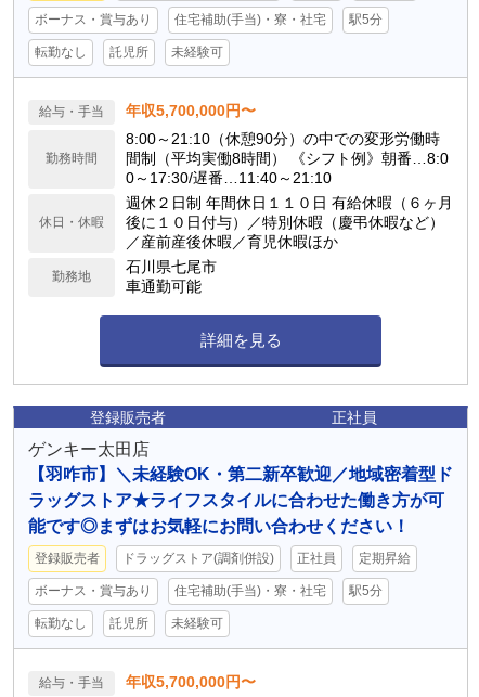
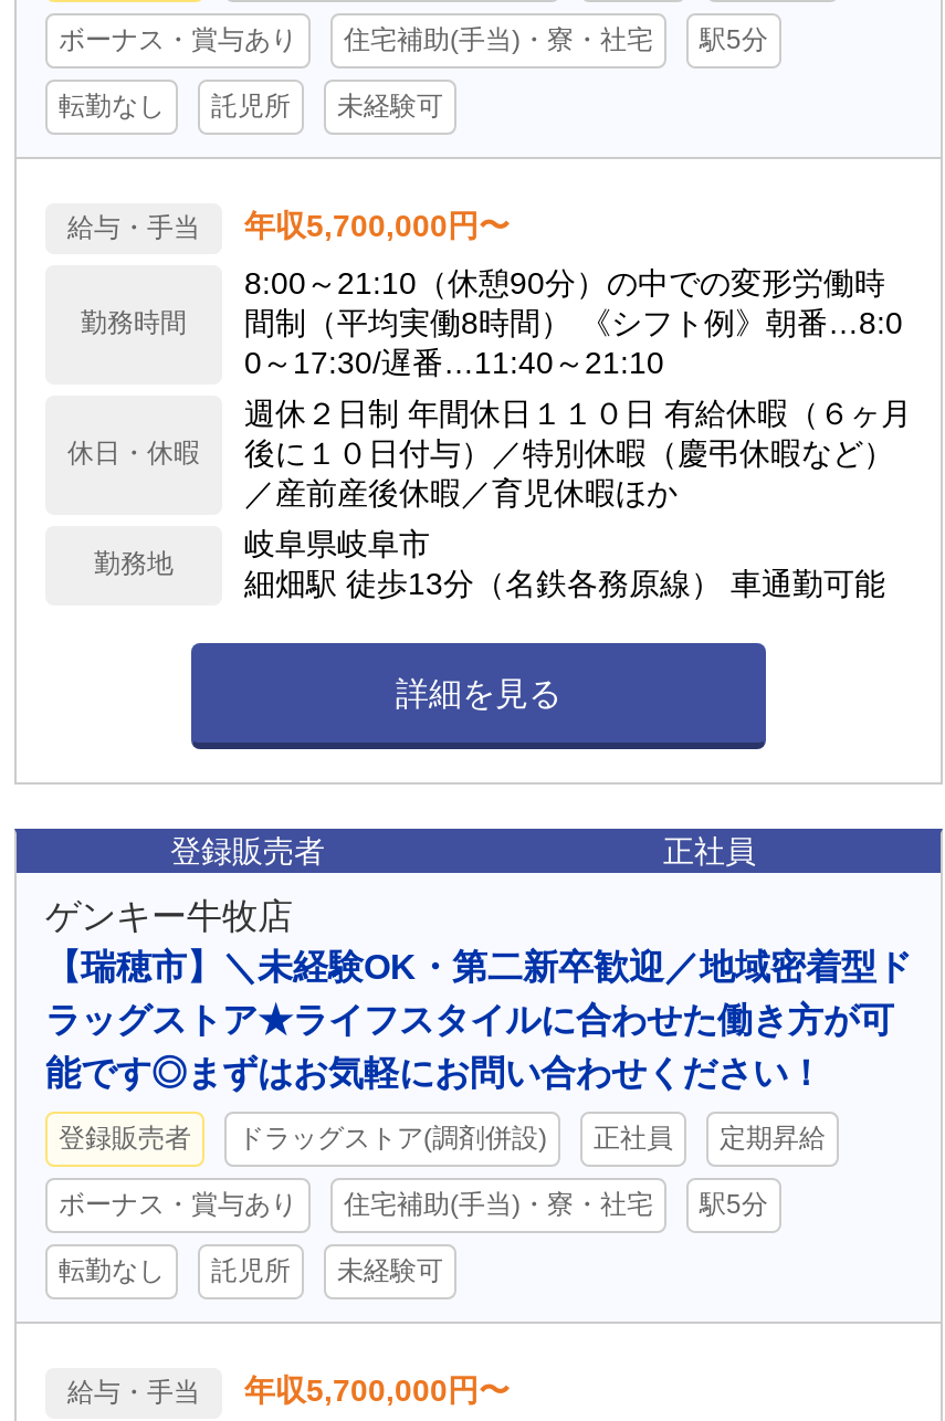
[126,258,217,295] 石川県七尾市 | 車通勤可能 -> [244,526,885,601] 岐阜県岐阜市 | 細畑駅 徒歩13分（名鉄各務原線） 車通勤可能
[28,440,150,459] ゲンキー太田店 -> [45,897,293,935] ゲンキー牛牧店
[28,465,453,483] 【羽咋市】＼未経験OK・第二新卒歓迎／地域密着型ド -> [45,948,912,986] 【瑞穂市】＼未経験OK・第二新卒歓迎／地域密着型ド

